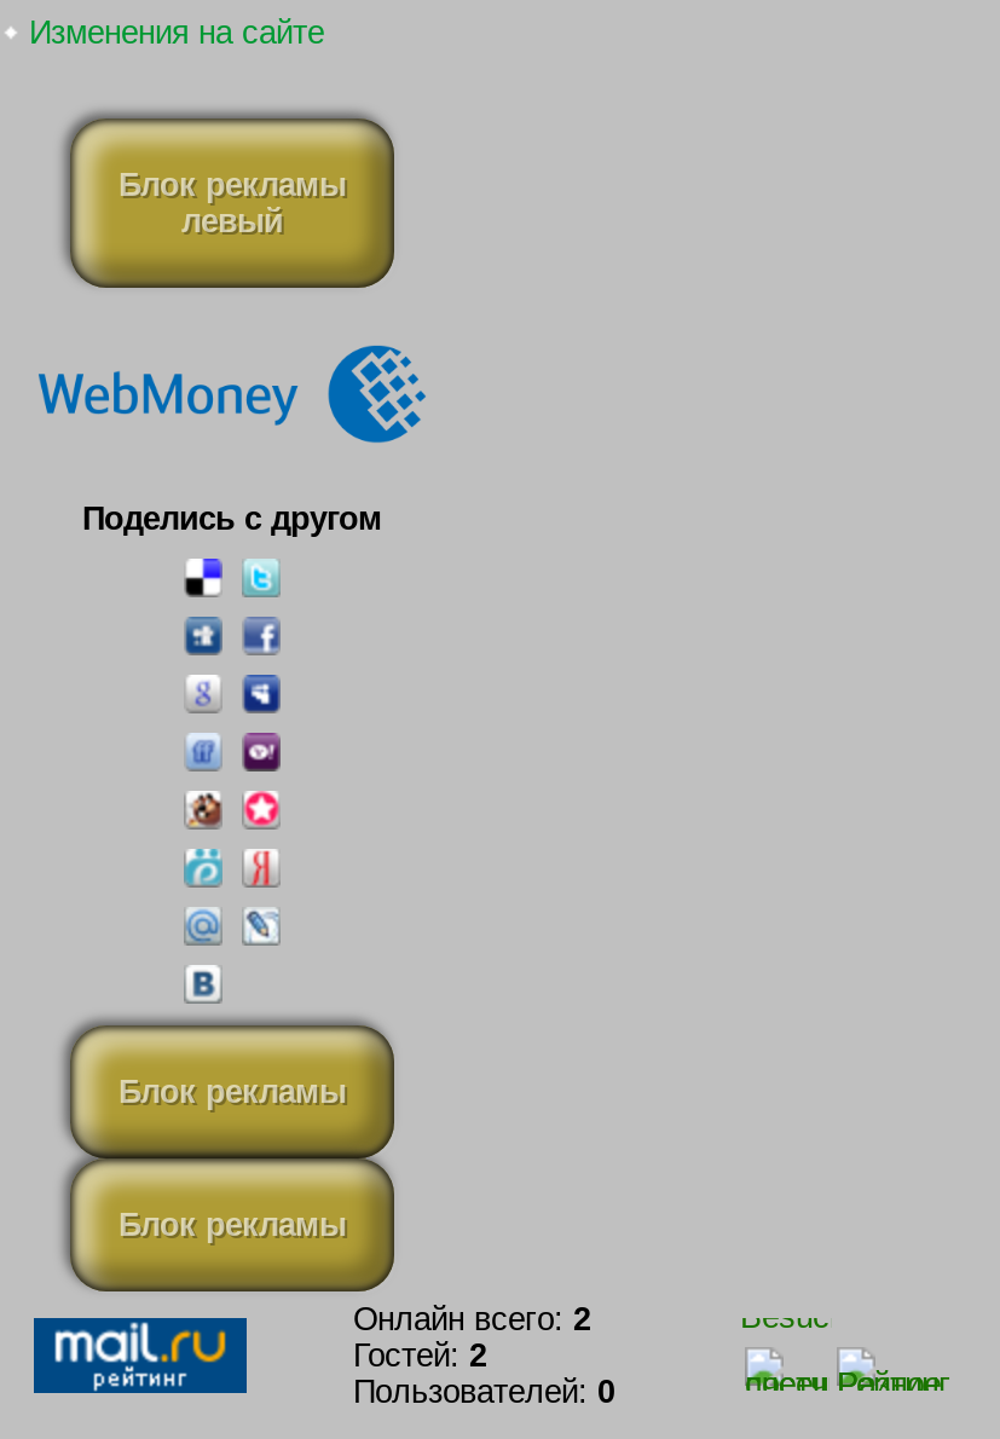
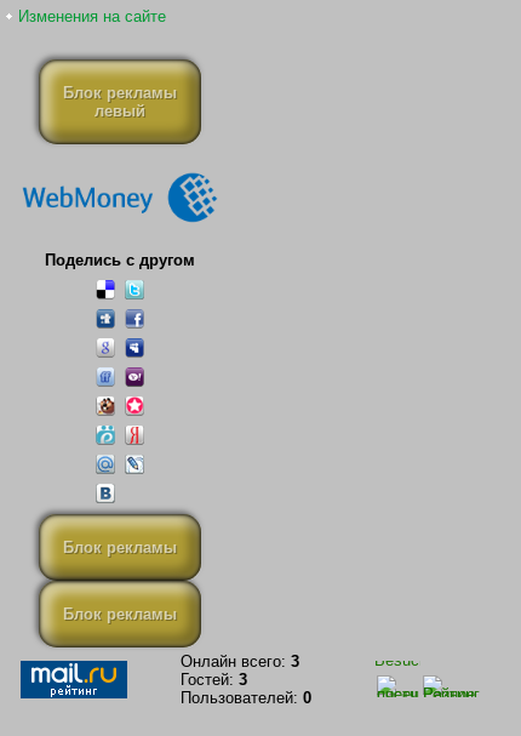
[353,1301,590,1337] Онлайн всего: 2 -> [181,652,299,671] Онлайн всего: 3
[353,1337,486,1374] Гостей: 2 -> [181,671,247,689] Гостей: 3

